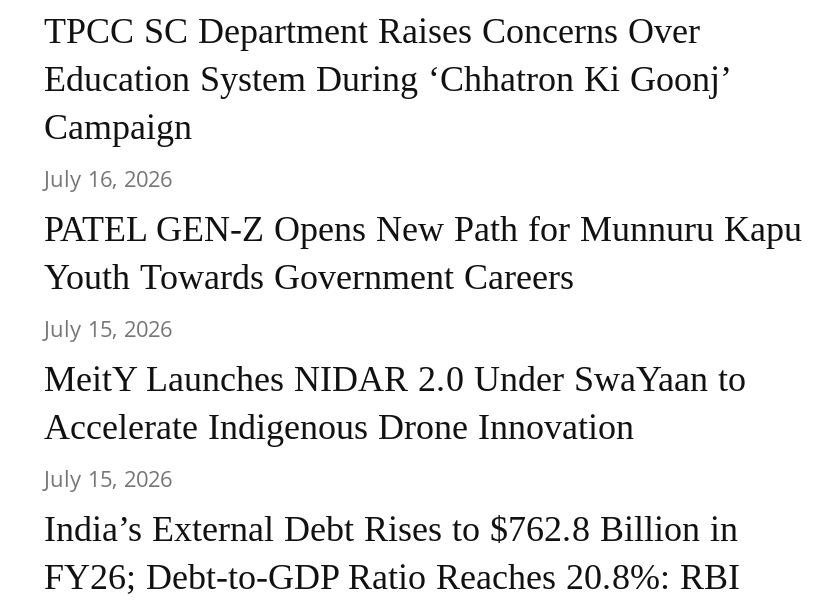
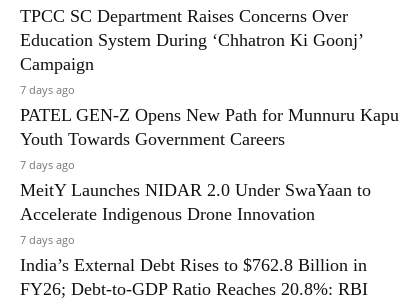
[44,164,172,194] July 16, 2026 -> [20,82,75,97] 7 days ago
[44,314,172,344] July 15, 2026 -> [20,157,75,172] 7 days ago
[44,464,172,494] July 15, 2026 -> [20,232,75,247] 7 days ago

